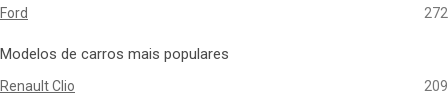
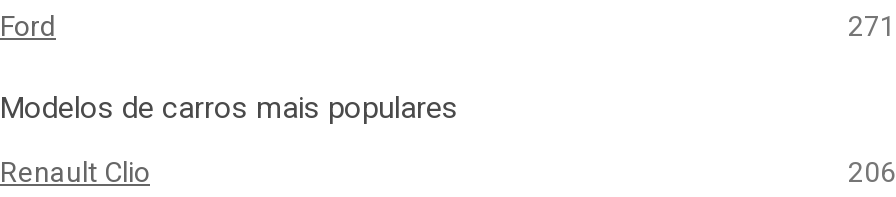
[424,5,448,21] 272 -> [848,10,896,42] 271
[424,78,448,94] 209 -> [848,156,896,188] 206

